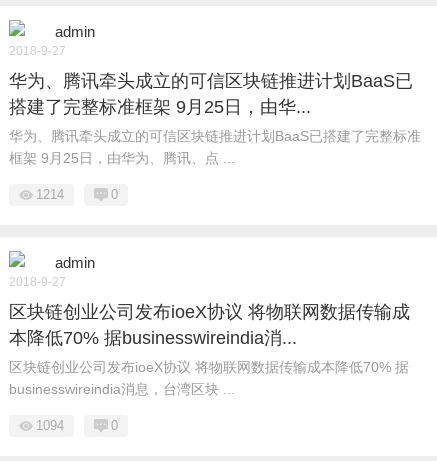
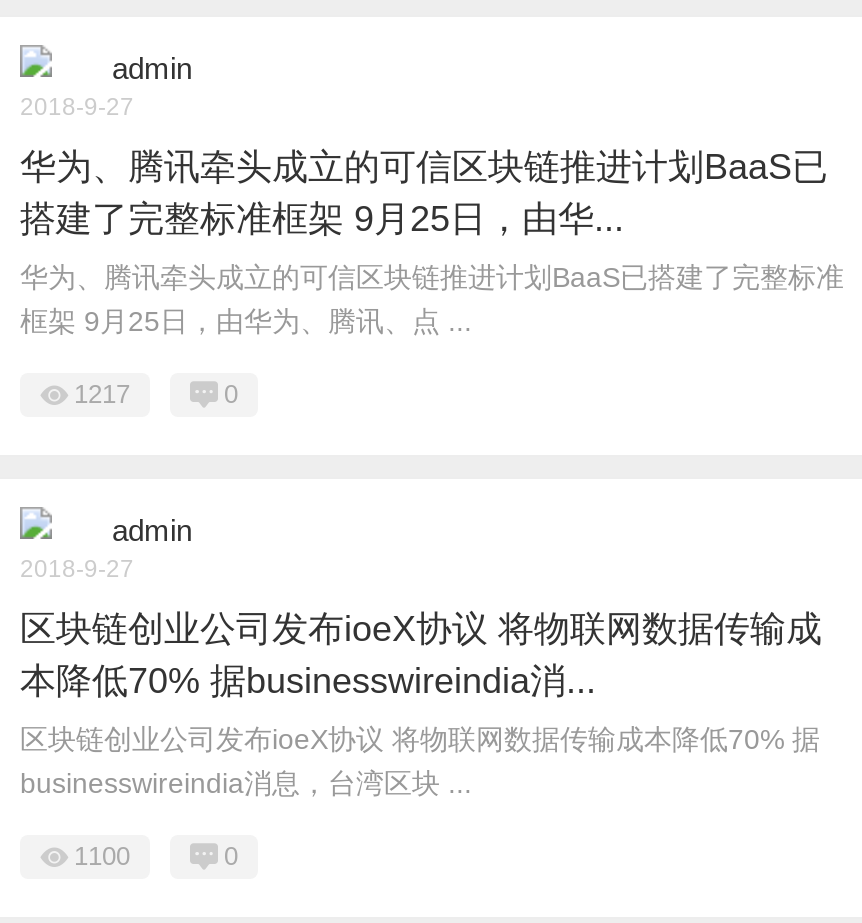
[36,187,64,202] 1214 -> [74,379,130,409] 1217
[36,418,64,433] 1094 -> [74,841,130,871] 1100

